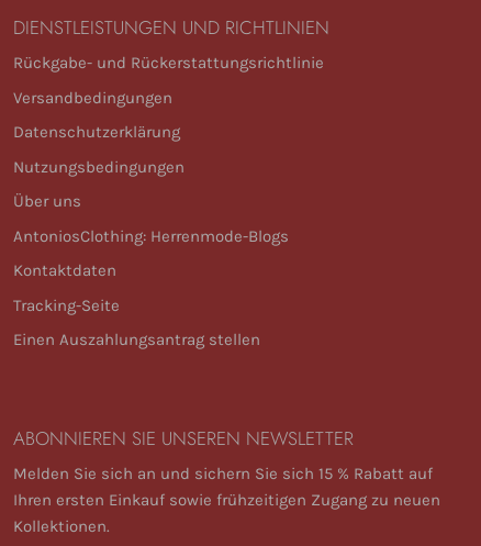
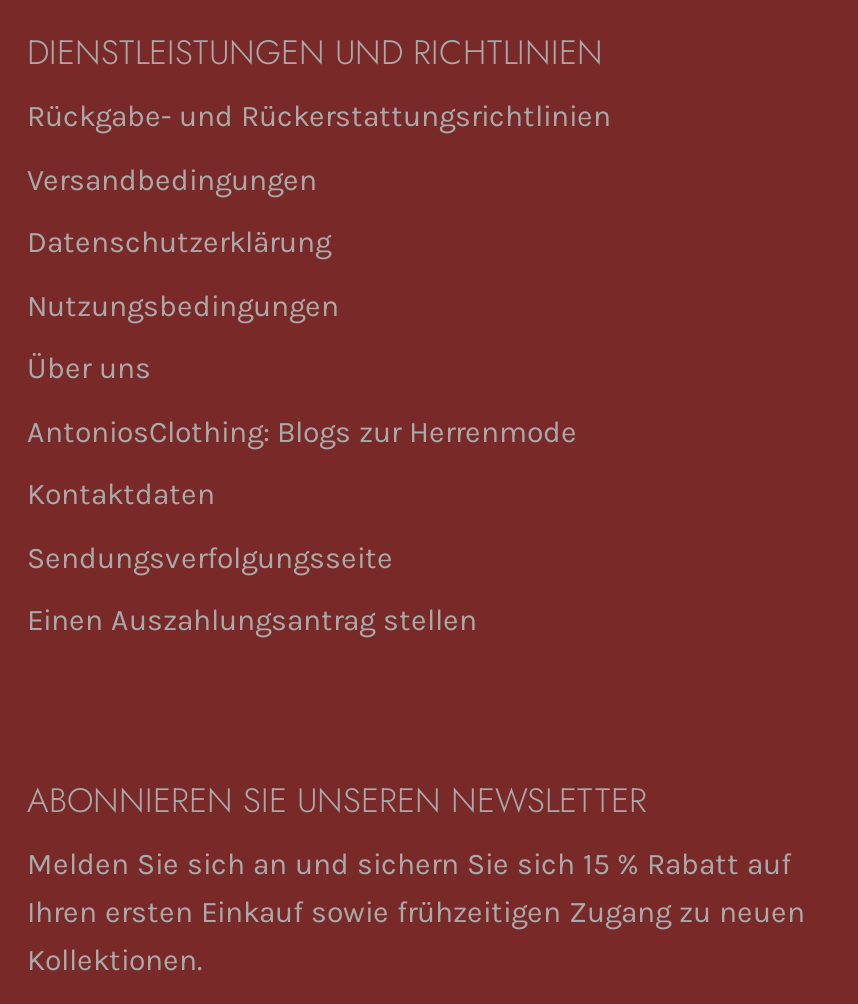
[13,53,324,73] Rückgabe- und Rückerstattungsrichtlinie -> [27,99,611,135] Rückgabe- und Rückerstattungsrichtlinien
[13,226,289,246] AntoniosClothing: Herrenmode-Blogs -> [27,414,577,450] AntoniosClothing: Blogs zur Herrenmode
[13,295,120,315] Tracking-Seite -> [27,540,393,576] Sendungsverfolgungsseite

